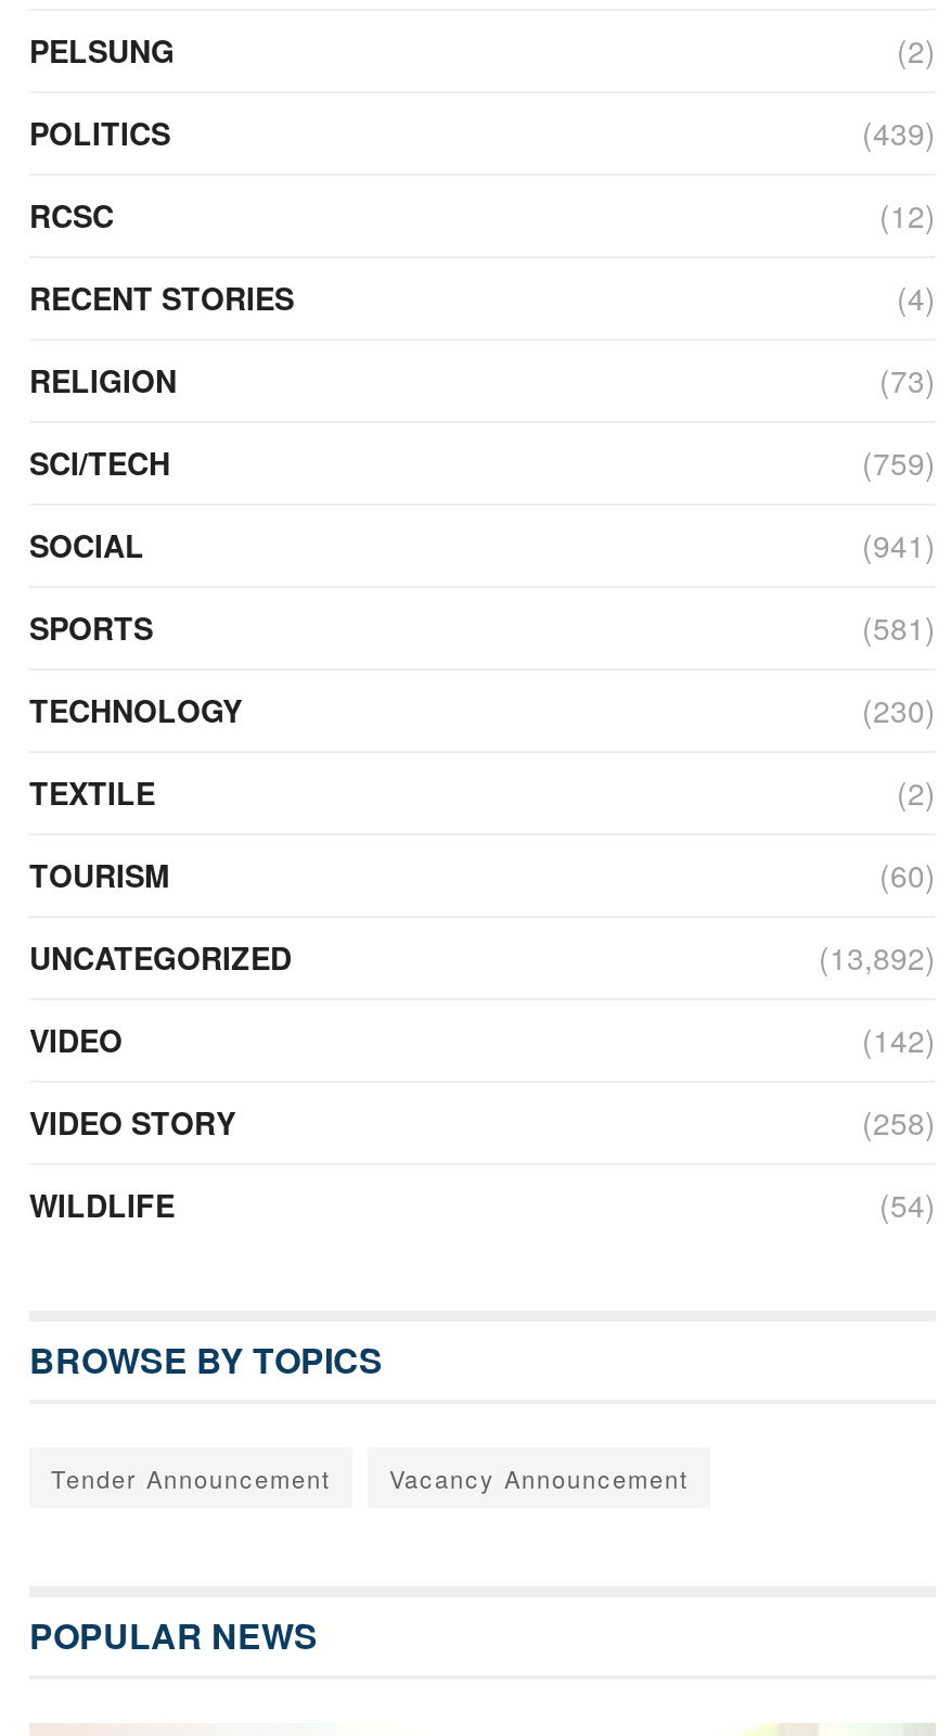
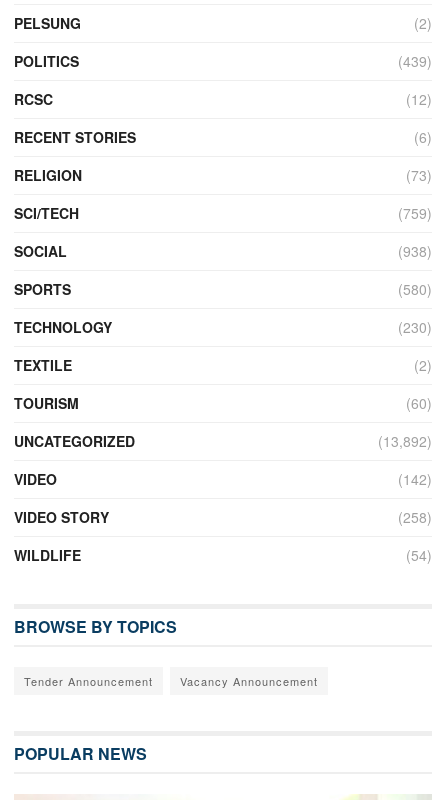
[897,275,936,319] (4) -> [414,127,432,147] (6)
[862,523,936,566] (941) -> [398,241,432,261] (938)
[862,605,936,648] (581) -> [398,279,432,299] (580)

